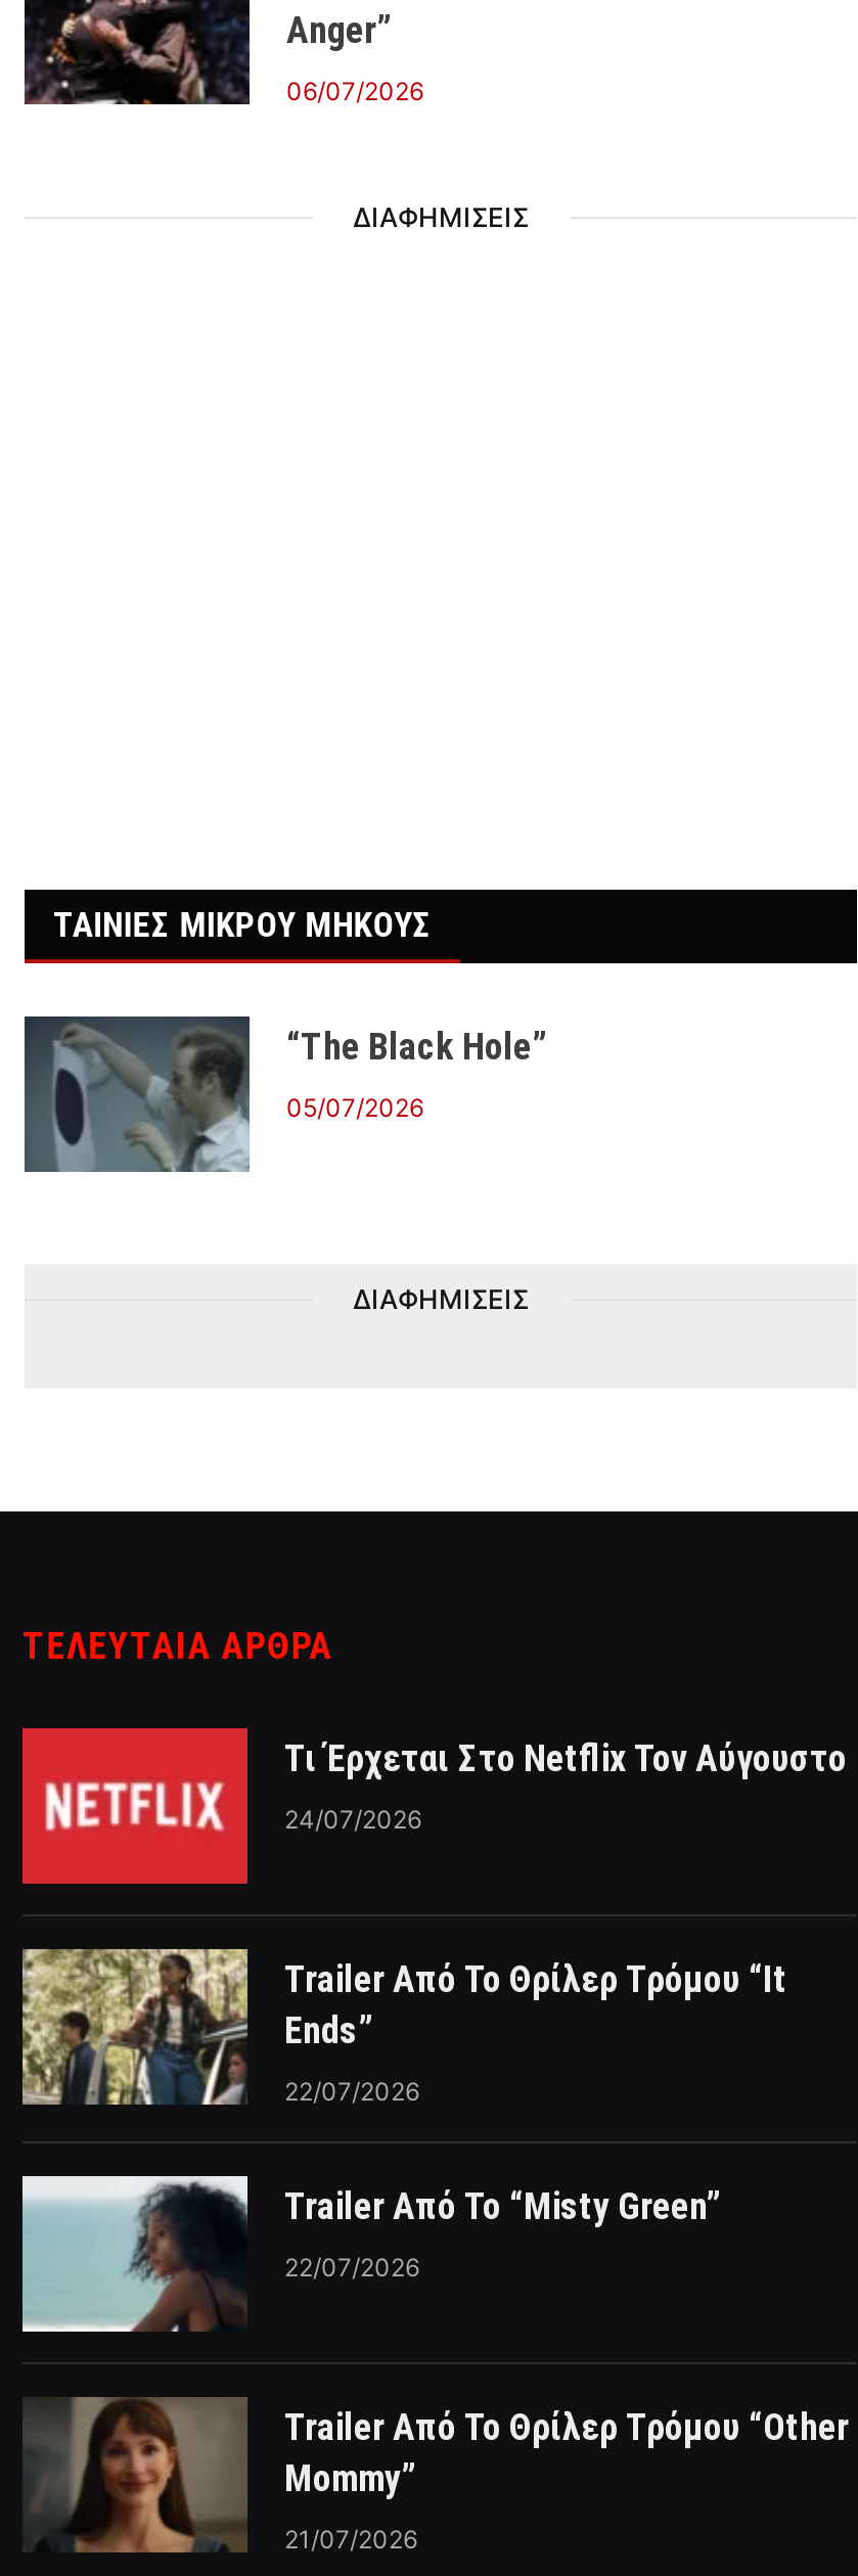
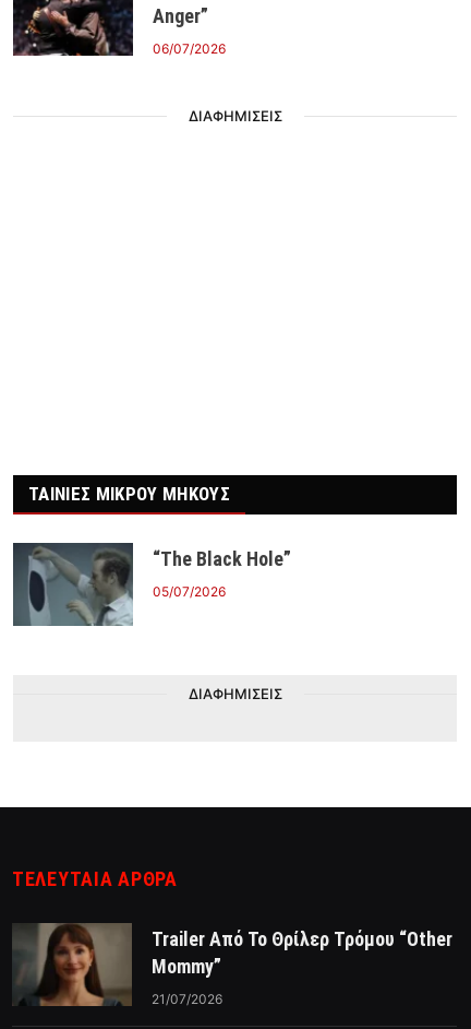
[20,1726,847,1886] [image] | Τι Έρχεται Στο Netflix Τον Αύγουστο | 24/07/2026 -> none
[20,1947,787,2281] [image] | Trailer Από Το Θρίλερ Τρόμου “It | Ends” | 22/07/2026 | Trailer Από Το “Misty Green” | 22/07/2026 -> none
[20,2174,250,2334] [image] -> none

